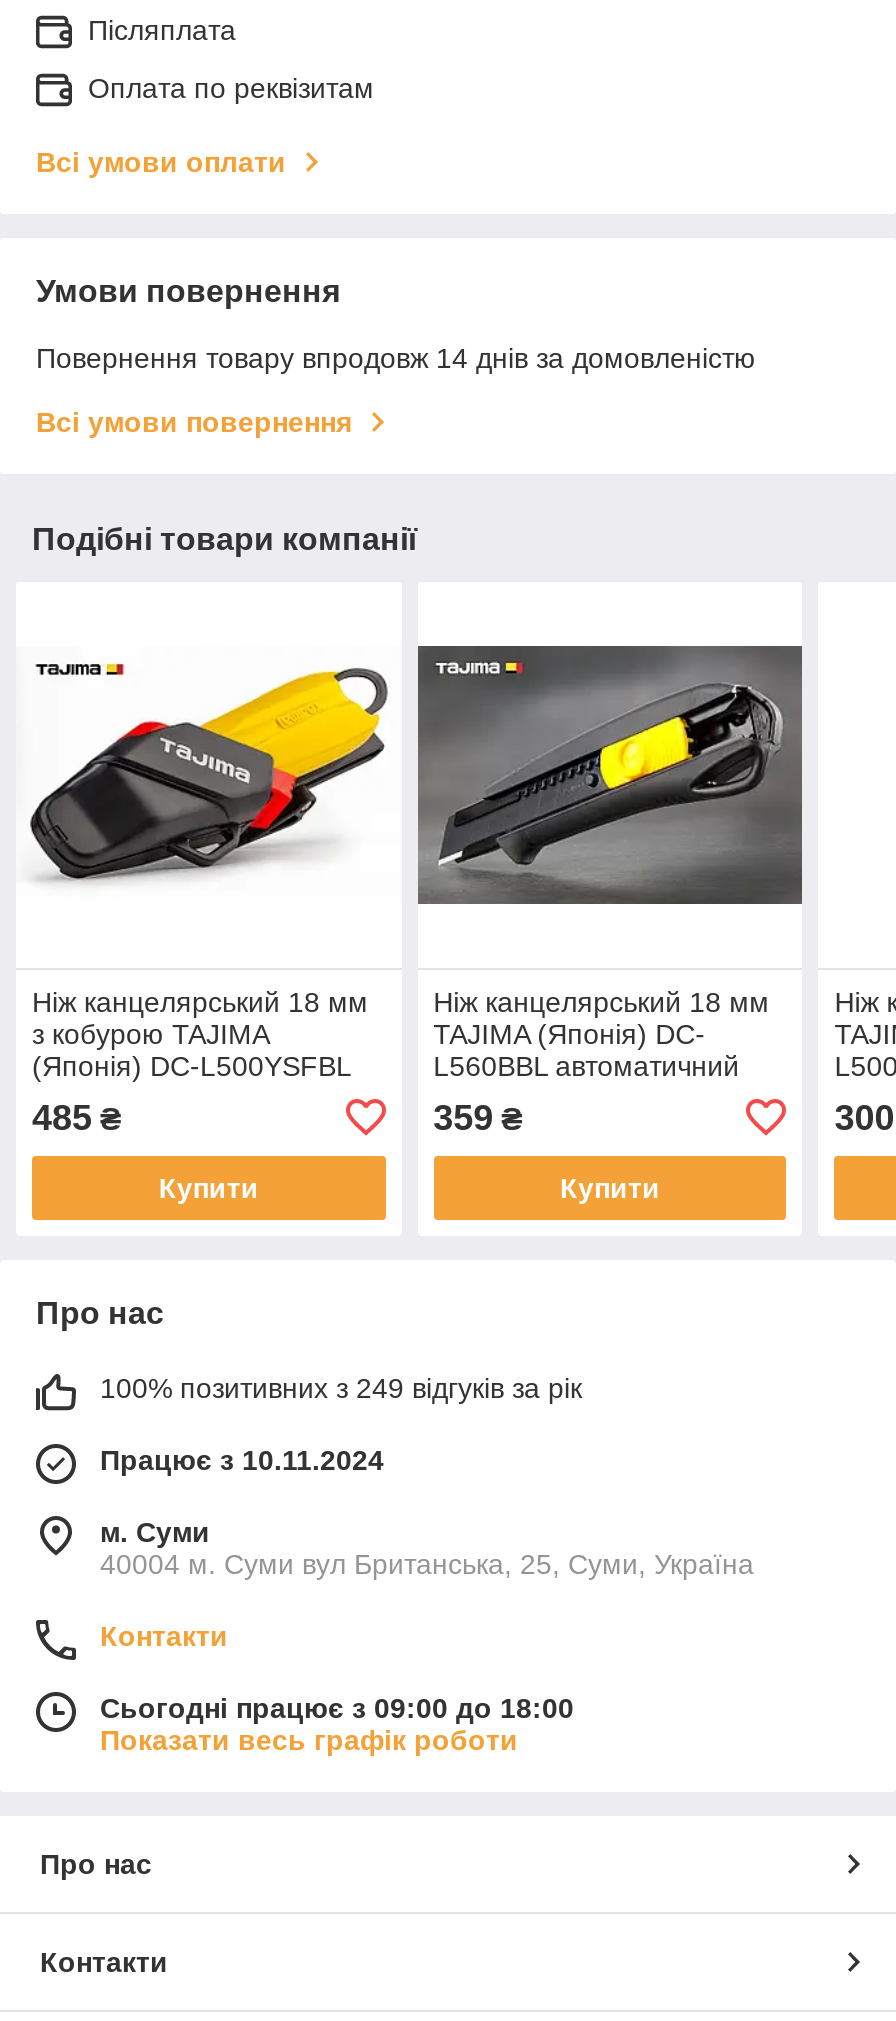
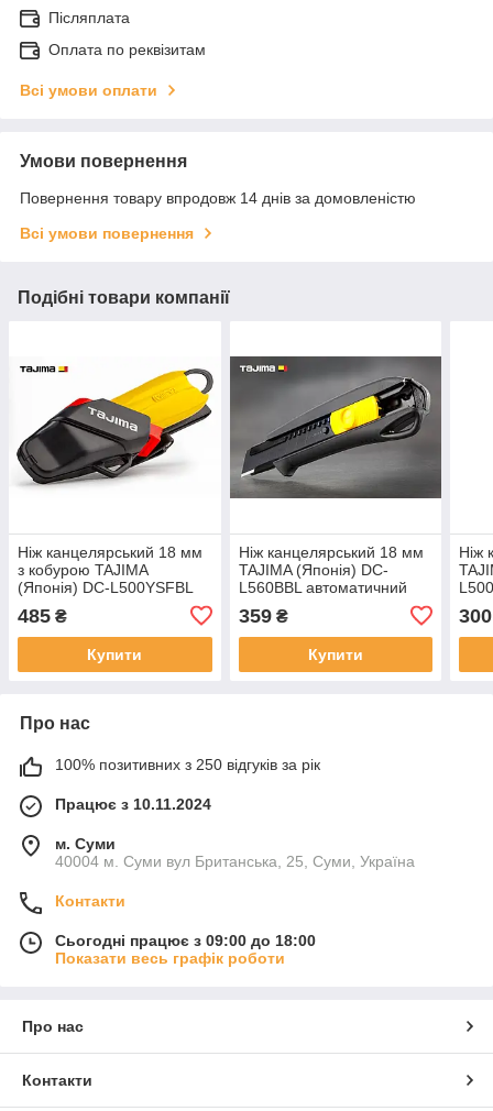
[100,1372,582,1404] 100% позитивних з 249 відгуків за рік -> [55,755,320,773] 100% позитивних з 250 відгуків за рік

